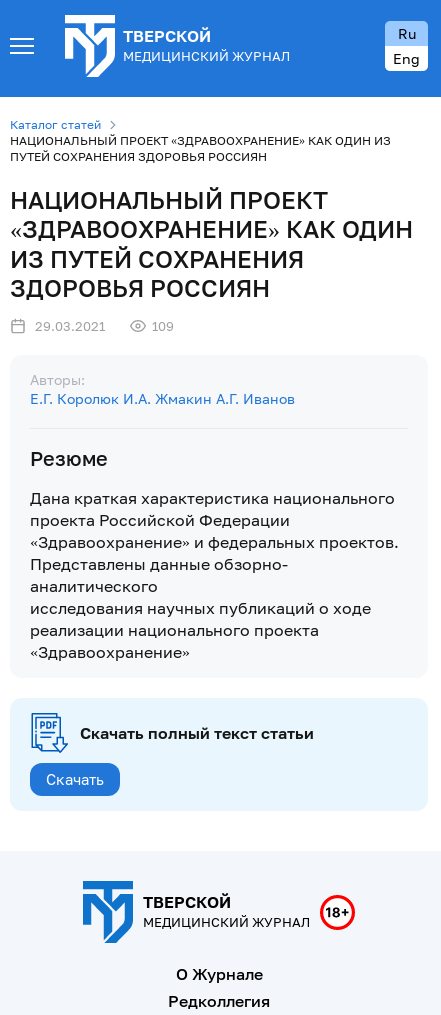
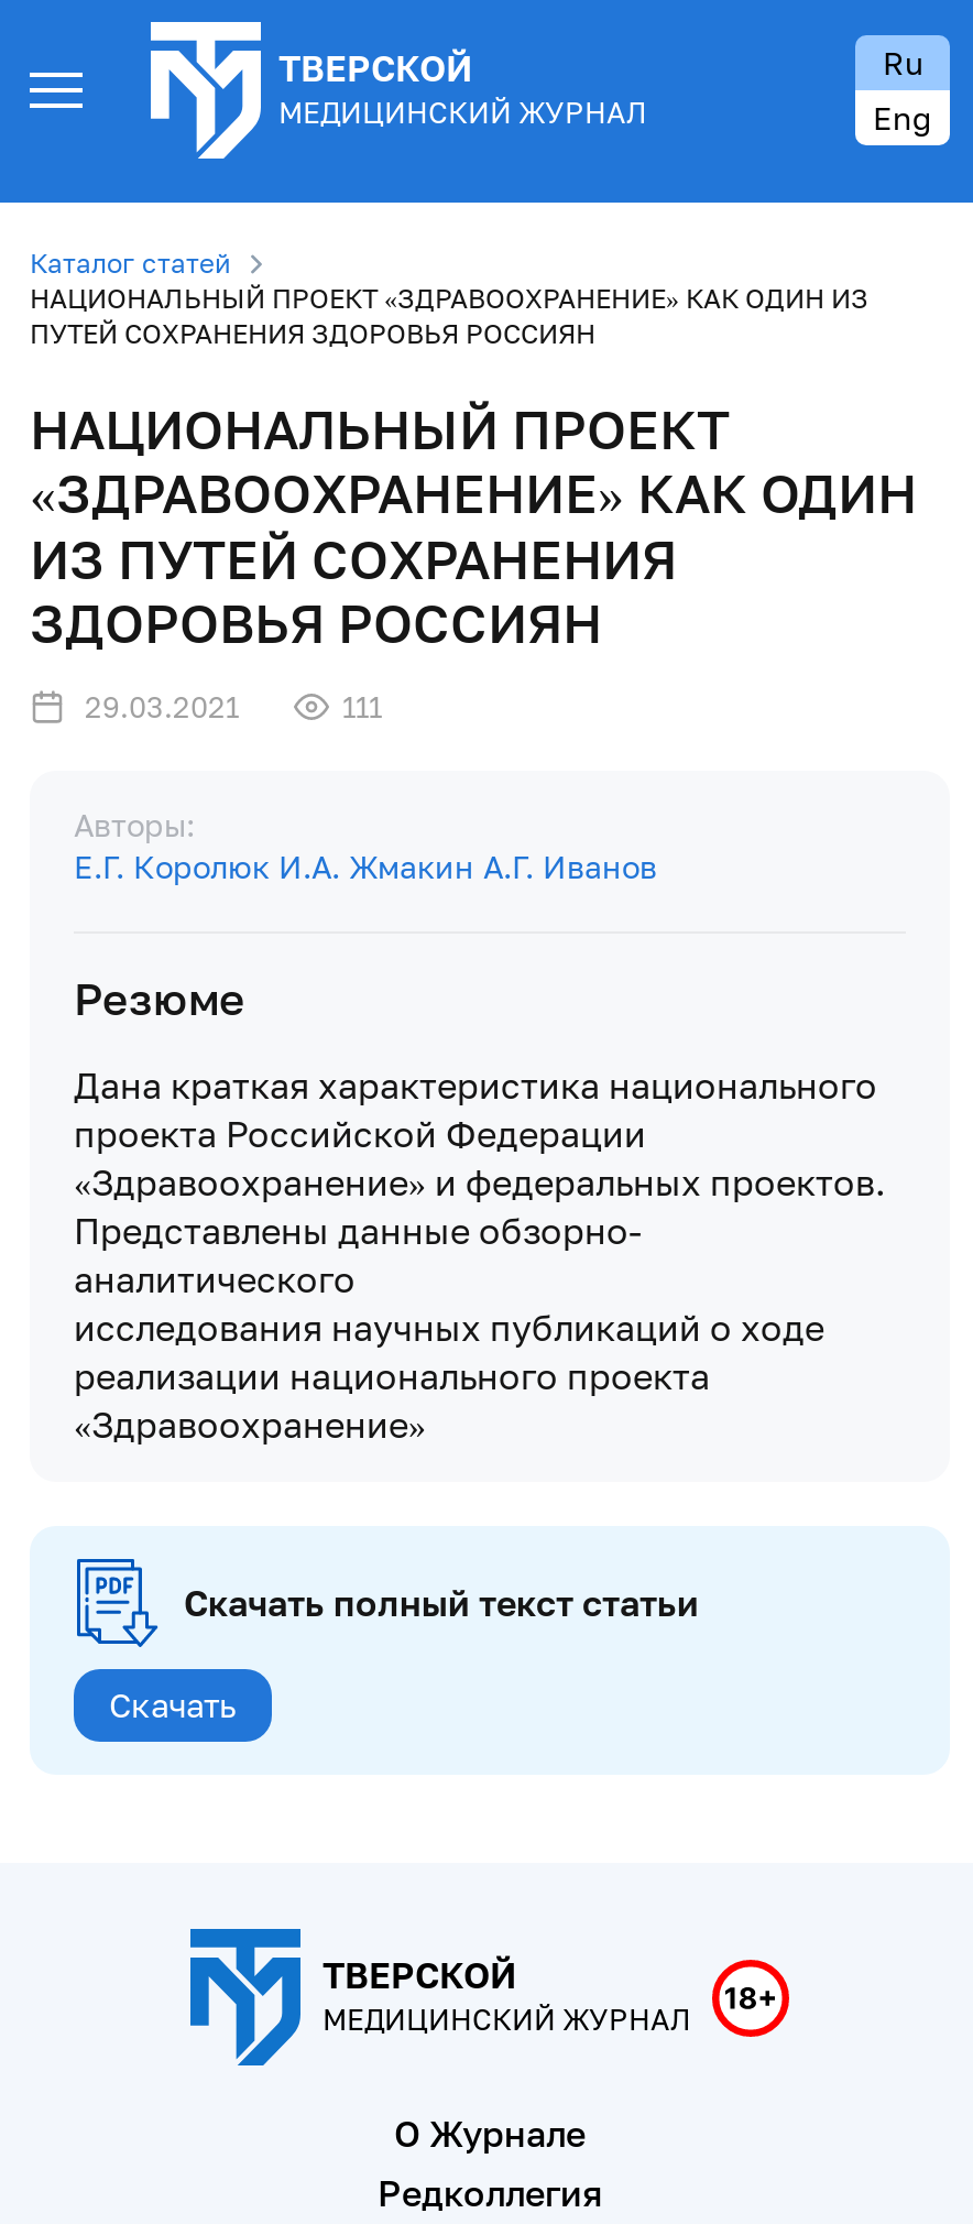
[152,318,174,334] 109 -> [342,689,382,724] 111

